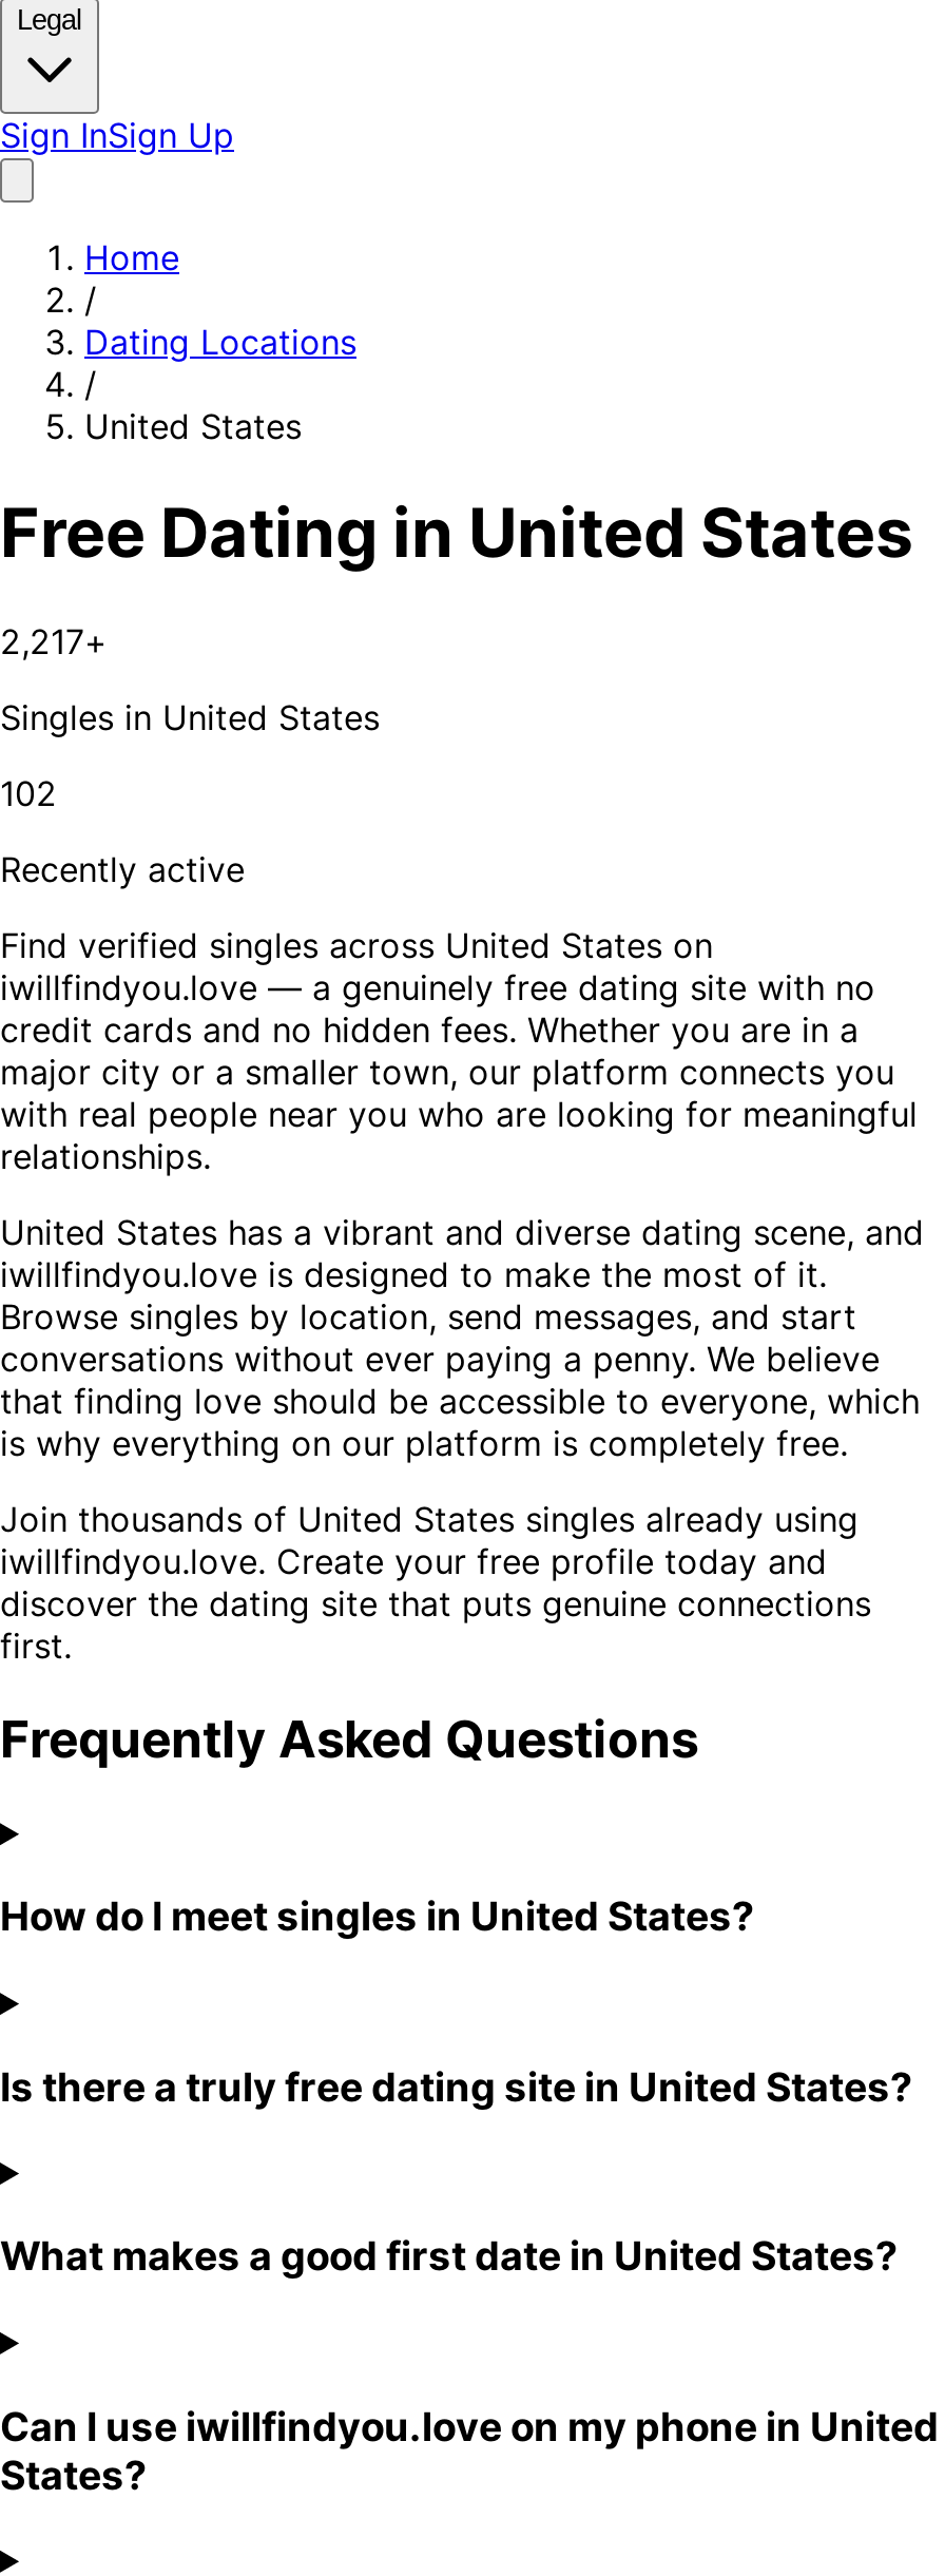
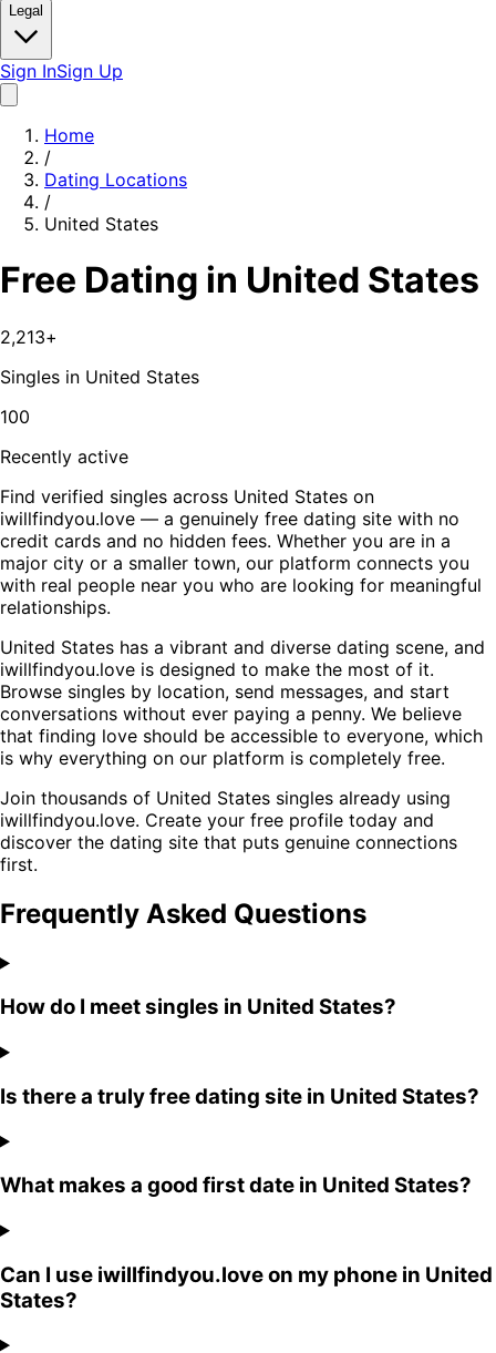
[0,620,108,662] 2,217+ -> [0,326,58,348] 2,213+
[0,772,57,814] 102 -> [0,405,30,428] 100

